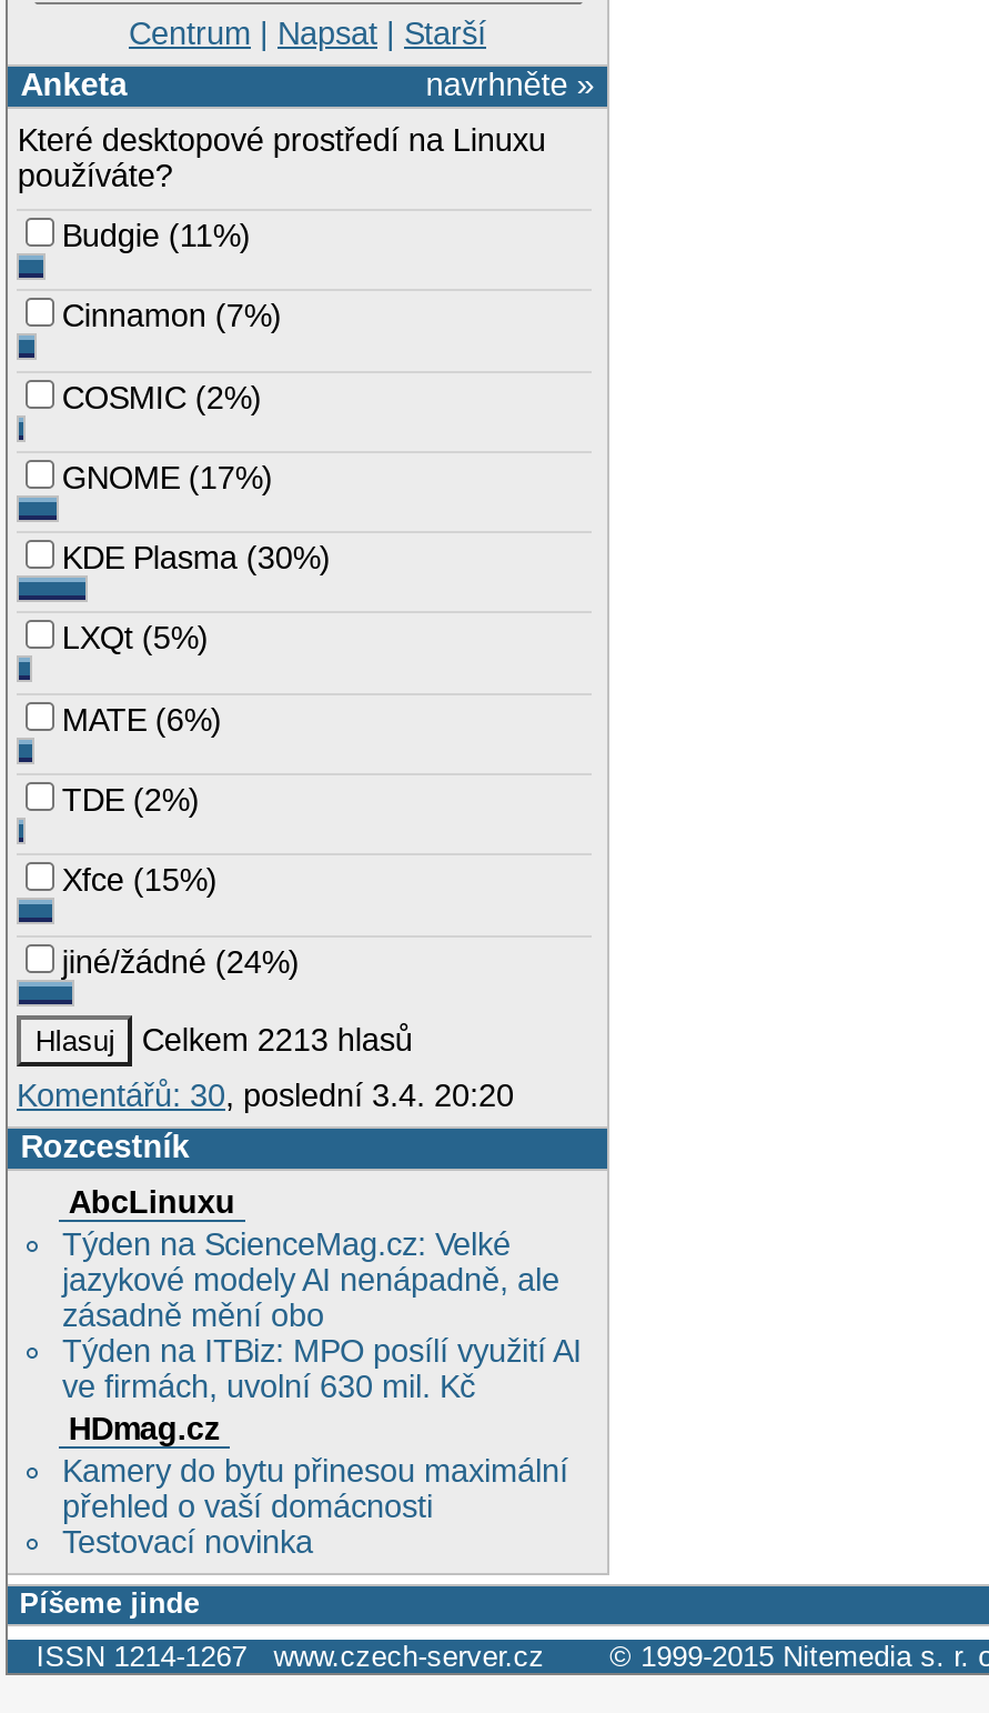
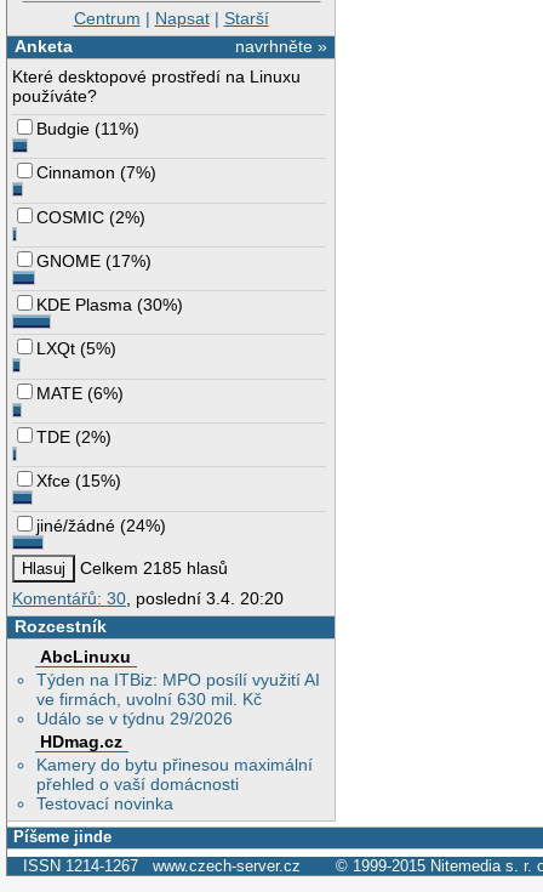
[133,1022,412,1058] Celkem 2213 hlasů -> [76,559,228,578] Celkem 2185 hlasů
[62,1226,559,1333] Týden na ScienceMag.cz: Velké | jazykové modely AI nenápadně, ale | zásadně mění obo -> none
moved [62,1333,582,1404] -> [37,670,321,709]: Týden na ITBiz: MPO posílí využití AI | ve firmách, uvolní 630 mil. Kč
none -> [37,709,233,728] Událo se v týdnu 29/2026

